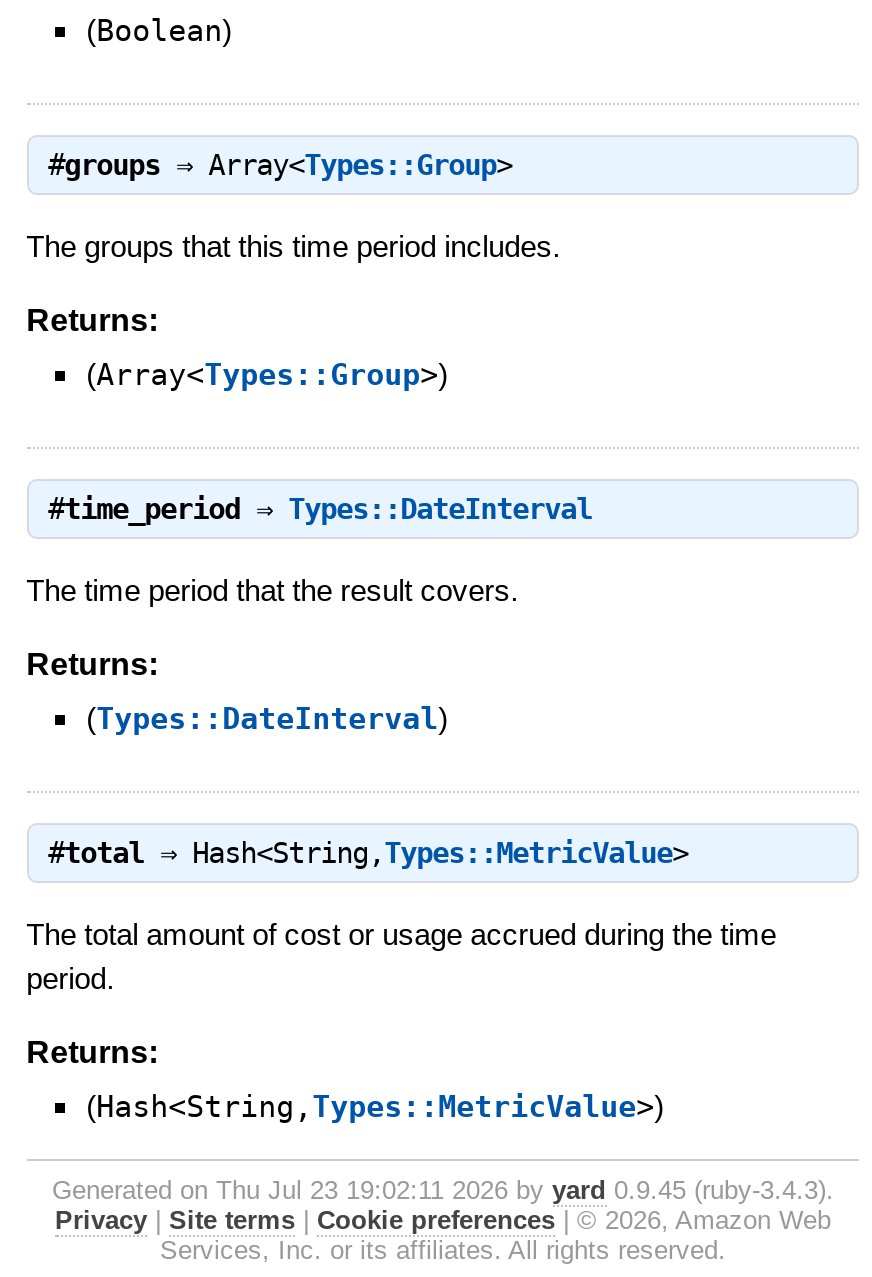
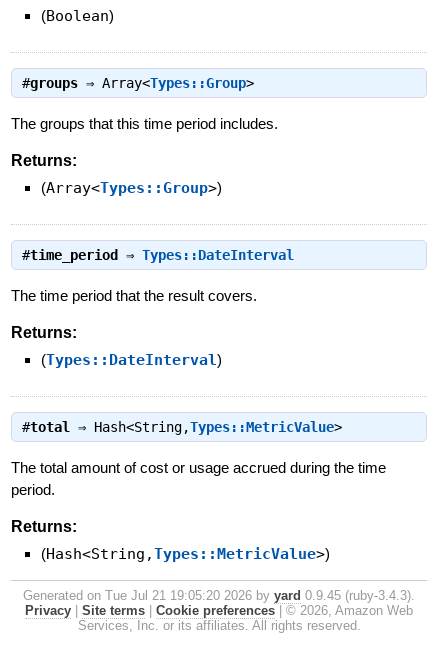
[52,1176,834,1206] Generated on Thu Jul 23 19:02:11 2026 by yard 0.9.45 (ruby-3.4.3). -> [23,588,415,603] Generated on Tue Jul 21 19:05:20 2026 by yard 0.9.45 (ruby-3.4.3).

